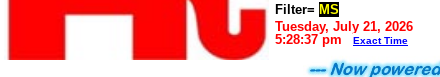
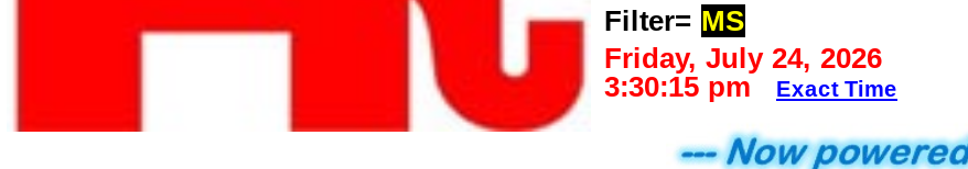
[275,19,413,34] Tuesday, July 21, 2026 -> [604,43,882,76] Friday, July 24, 2026
[275,32,408,47] 5:28:37 pm Exact Time -> [604,71,897,104] 3:30:15 pm Exact Time

